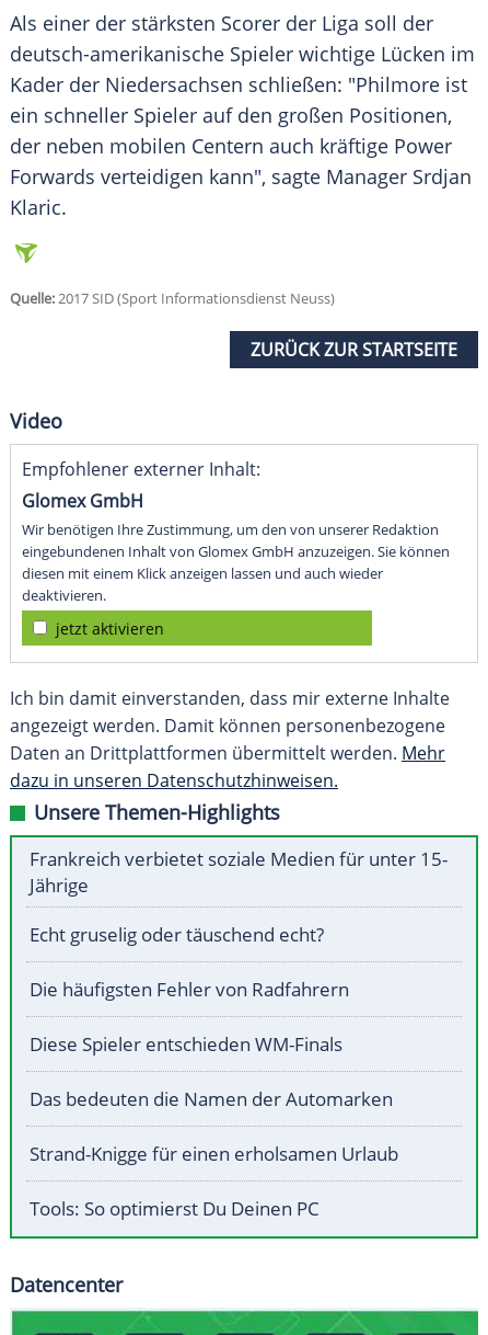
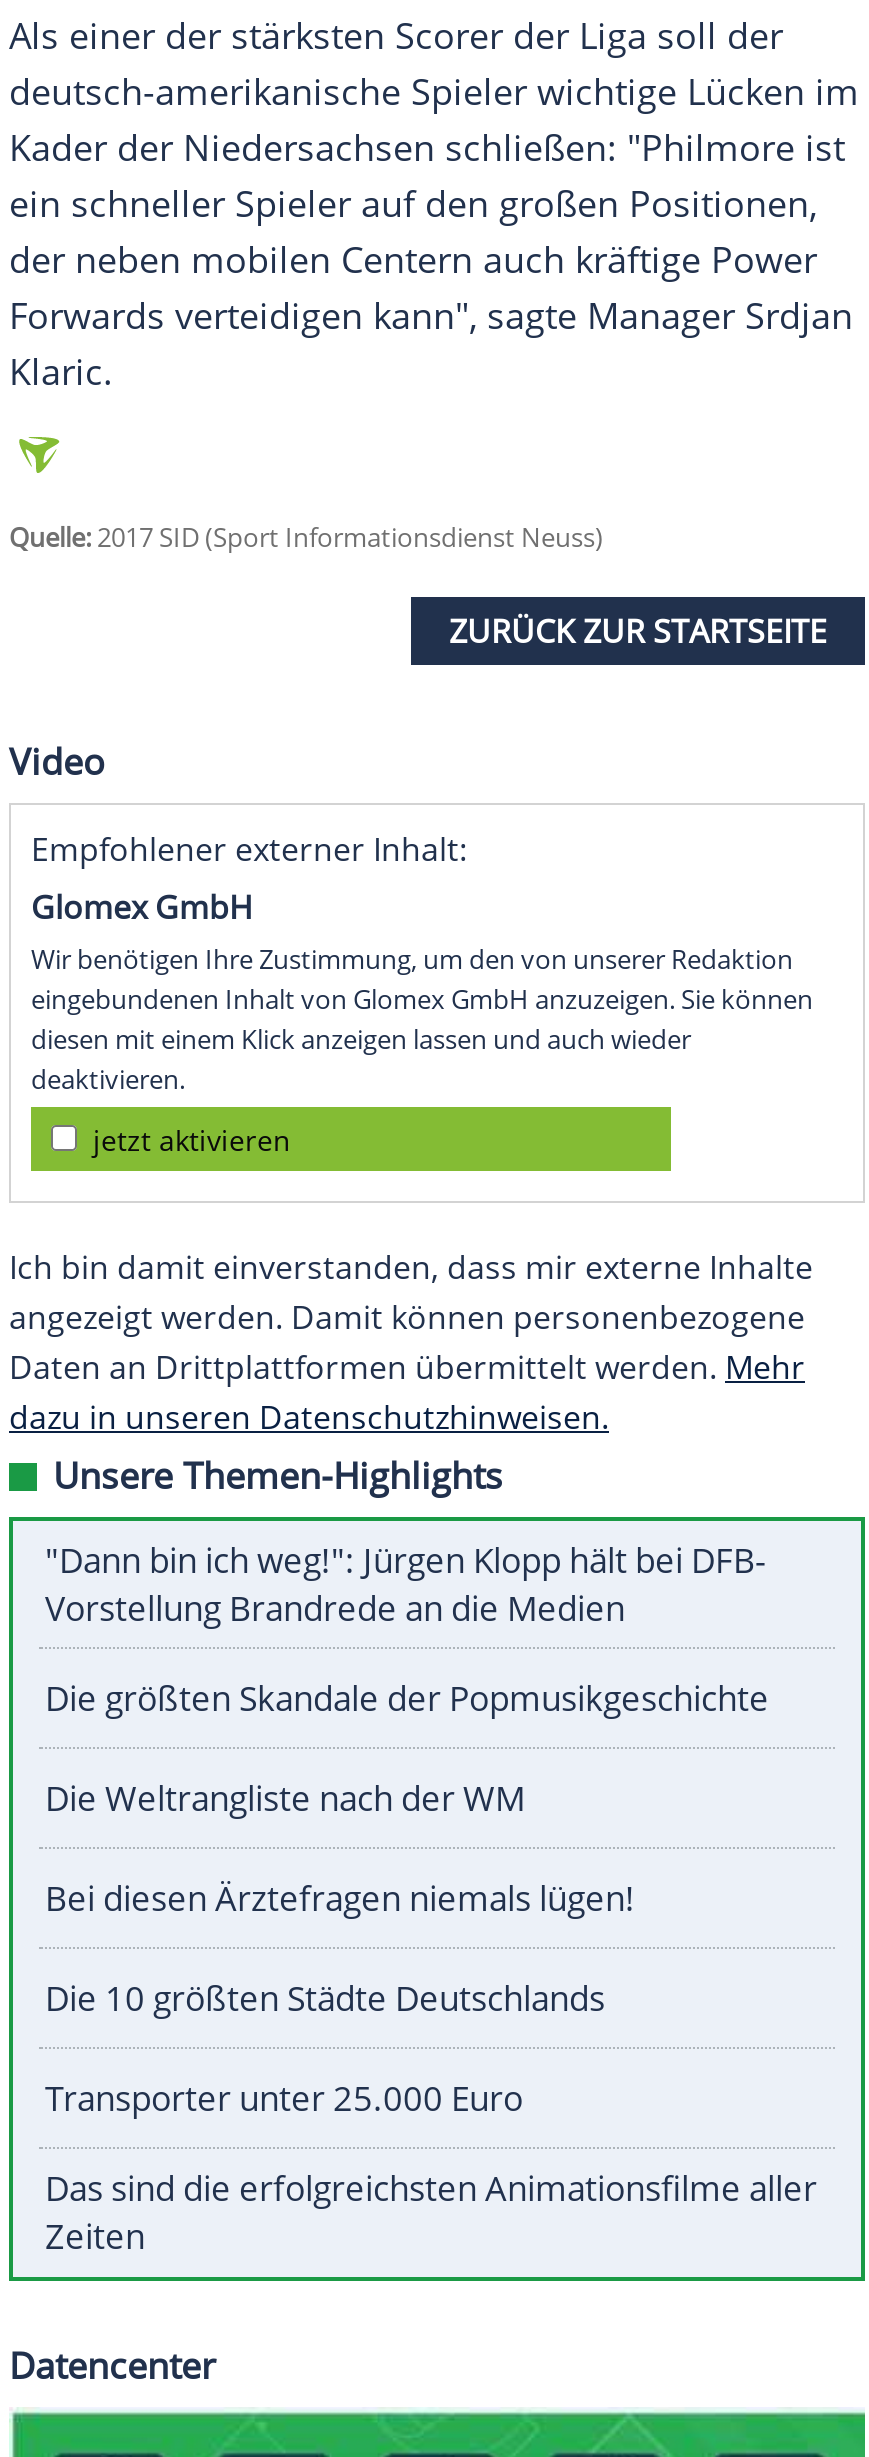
[30,846,448,898] Frankreich verbietet soziale Medien für unter 15- | Jährige -> [45,1538,765,1632] "Dann bin ich weg!": Jürgen Klopp hält bei DFB- | Vorstellung Brandrede an die Medien
[30,922,324,947] Echt gruselig oder täuschend echt? -> [45,1676,769,1722] Die größten Skandale der Popmusikgeschichte
[30,977,349,1002] Die häufigsten Fehler von Radfahrern -> [45,1776,525,1822] Die Weltrangliste nach der WM
[30,1032,342,1057] Diese Spieler entschieden WM-Finals -> [45,1876,635,1922] Bei diesen Ärztefragen niemals lügen!
[30,1087,393,1112] Das bedeuten die Namen der Automarken -> [45,1976,605,2022] Die 10 größten Städte Deutschlands
[30,1141,398,1167] Strand-Knigge für einen erholsamen Urlaub -> [45,2076,523,2122] Transporter unter 25.000 Euro
[30,1196,319,1221] Tools: So optimierst Du Deinen PC -> [45,2166,817,2260] Das sind die erfolgreichsten Animationsfilme aller | Zeiten

